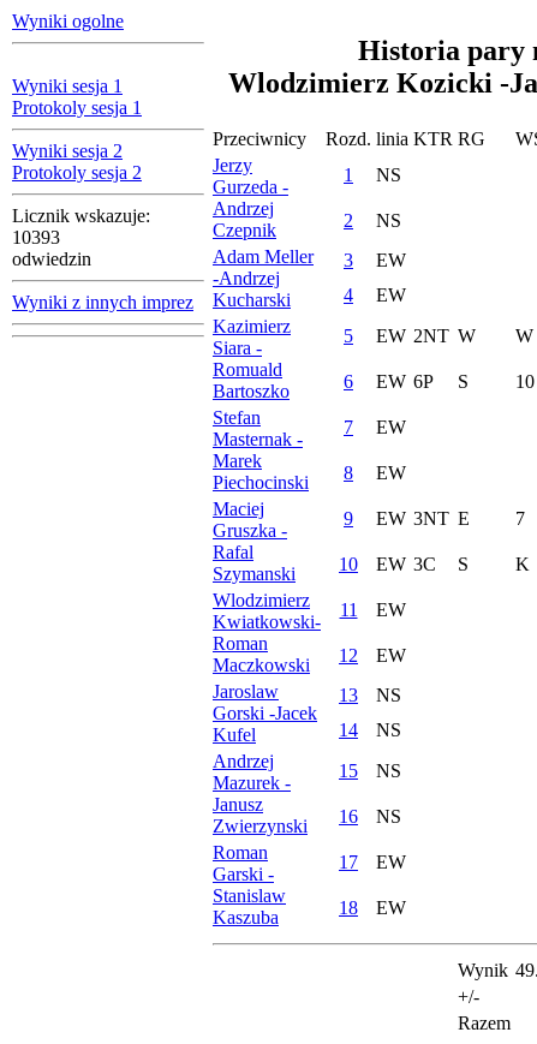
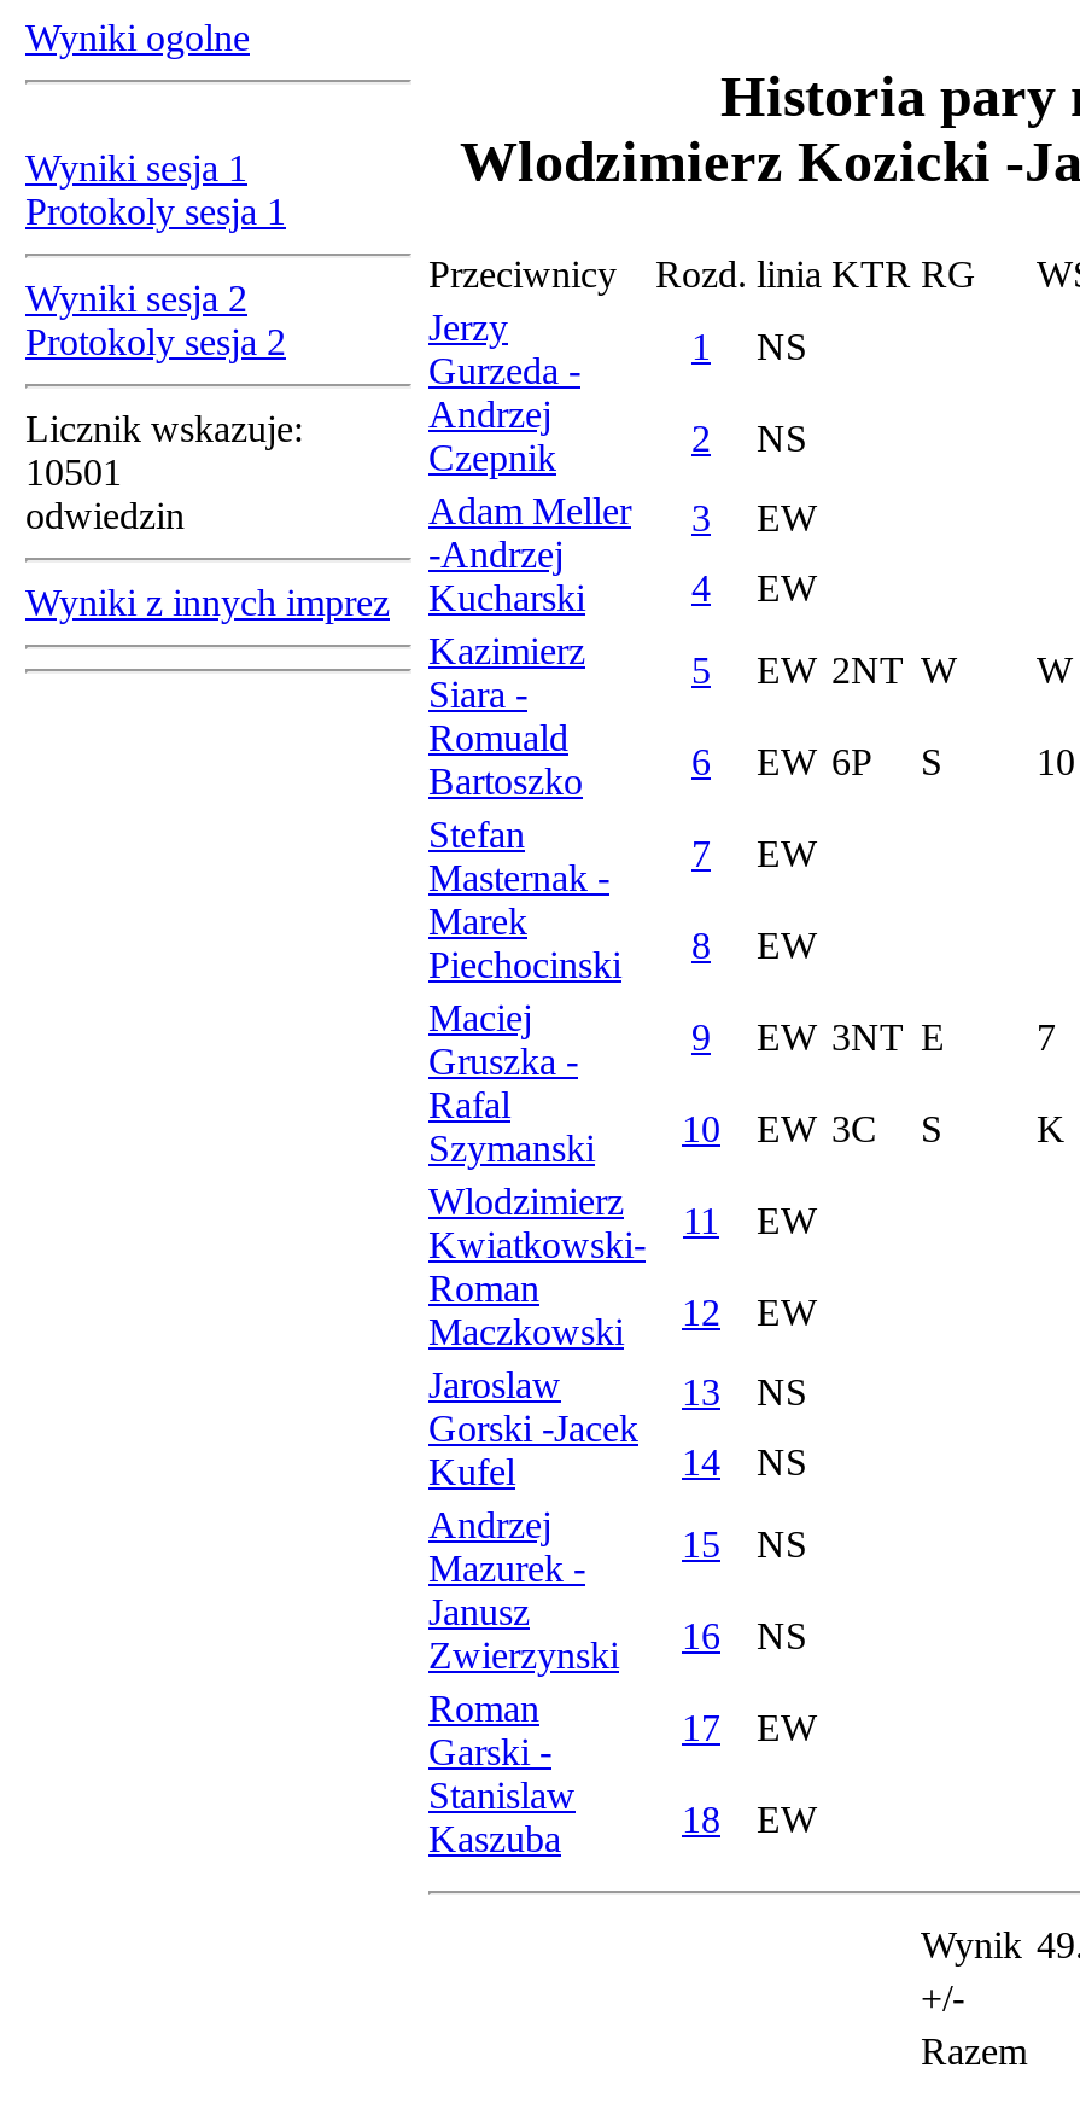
[12,227,60,247] 10393 -> [25,452,122,493] 10501

